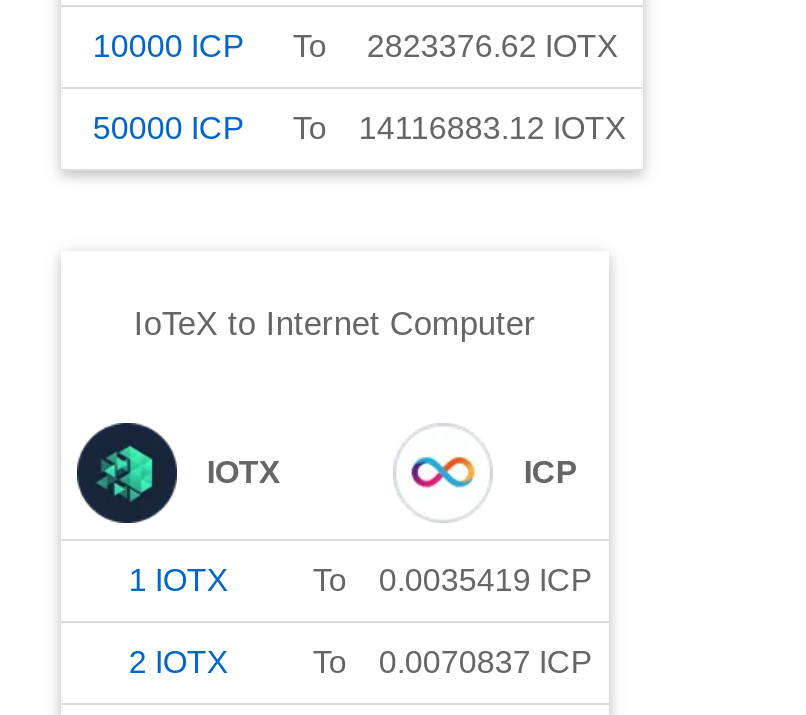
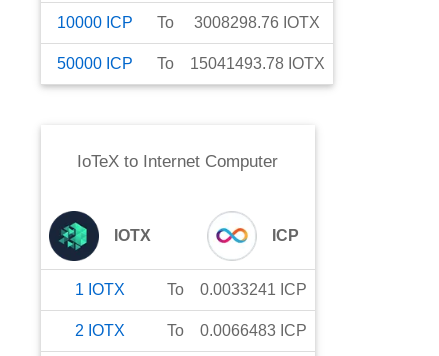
[93,29,619,63] 10000 ICP To 2823376.62 IOTX -> [57,14,320,31] 10000 ICP To 3008298.76 IOTX
[93,111,627,145] 50000 ICP To 14116883.12 IOTX -> [57,55,325,72] 50000 ICP To 15041493.78 IOTX
[313,563,593,597] To 0.0035419 ICP -> [167,281,307,298] To 0.0033241 ICP
[313,645,593,679] To 0.0070837 ICP -> [167,322,307,339] To 0.0066483 ICP

